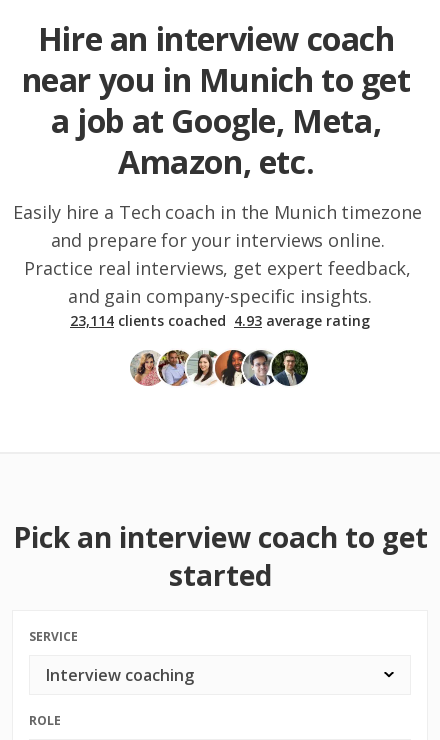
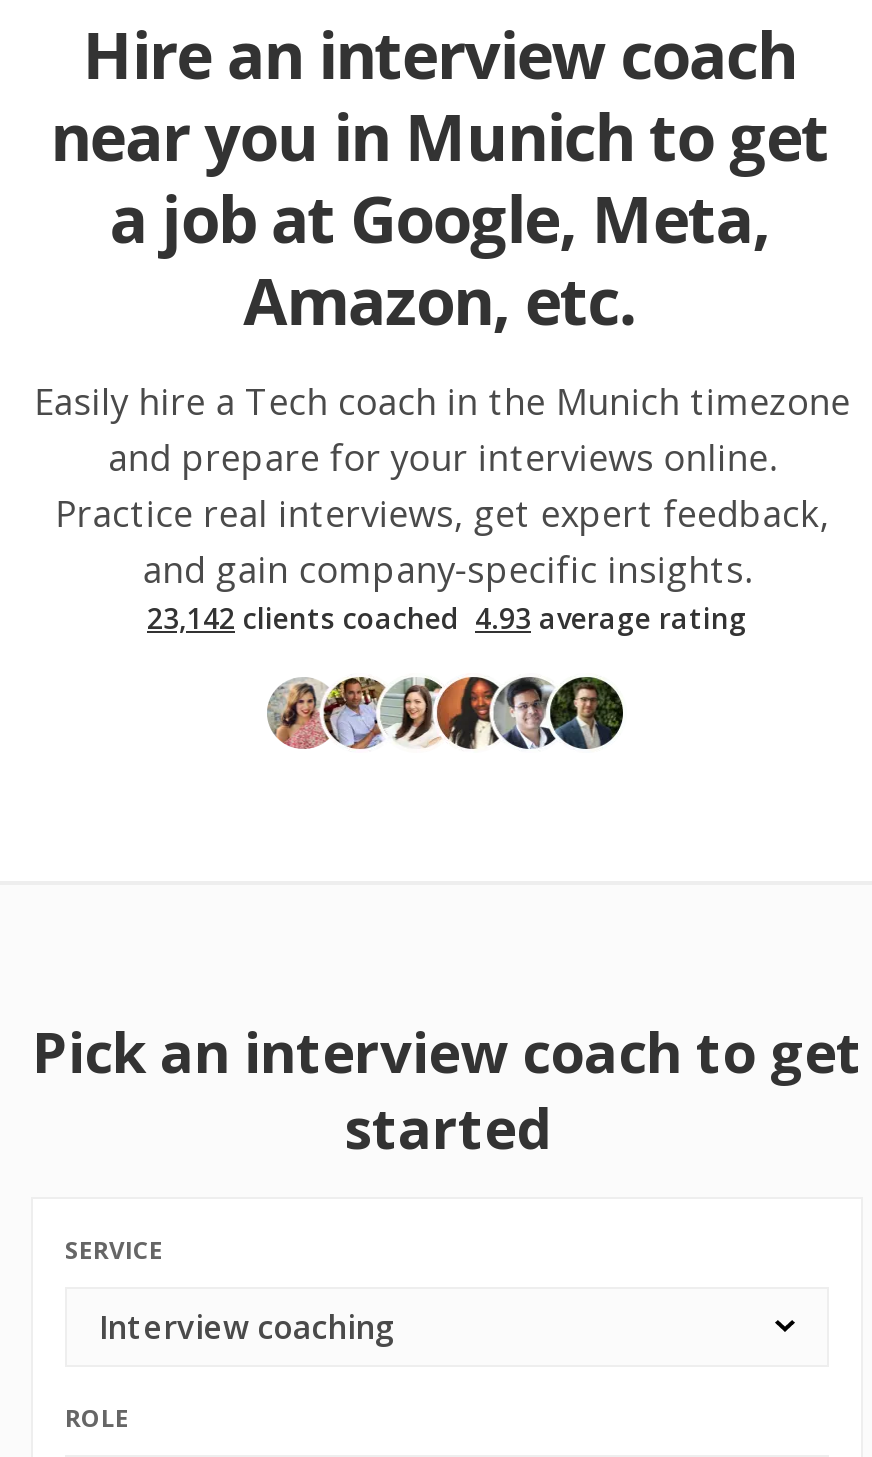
[70,311,370,330] 23,114 clients coached · 4.93 average rating -> [147,599,747,637] 23,142 clients coached · 4.93 average rating

